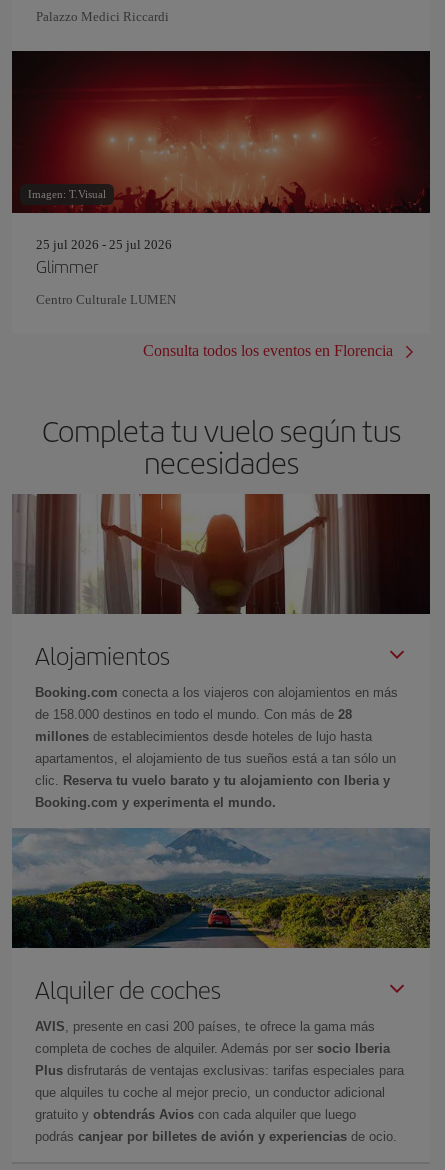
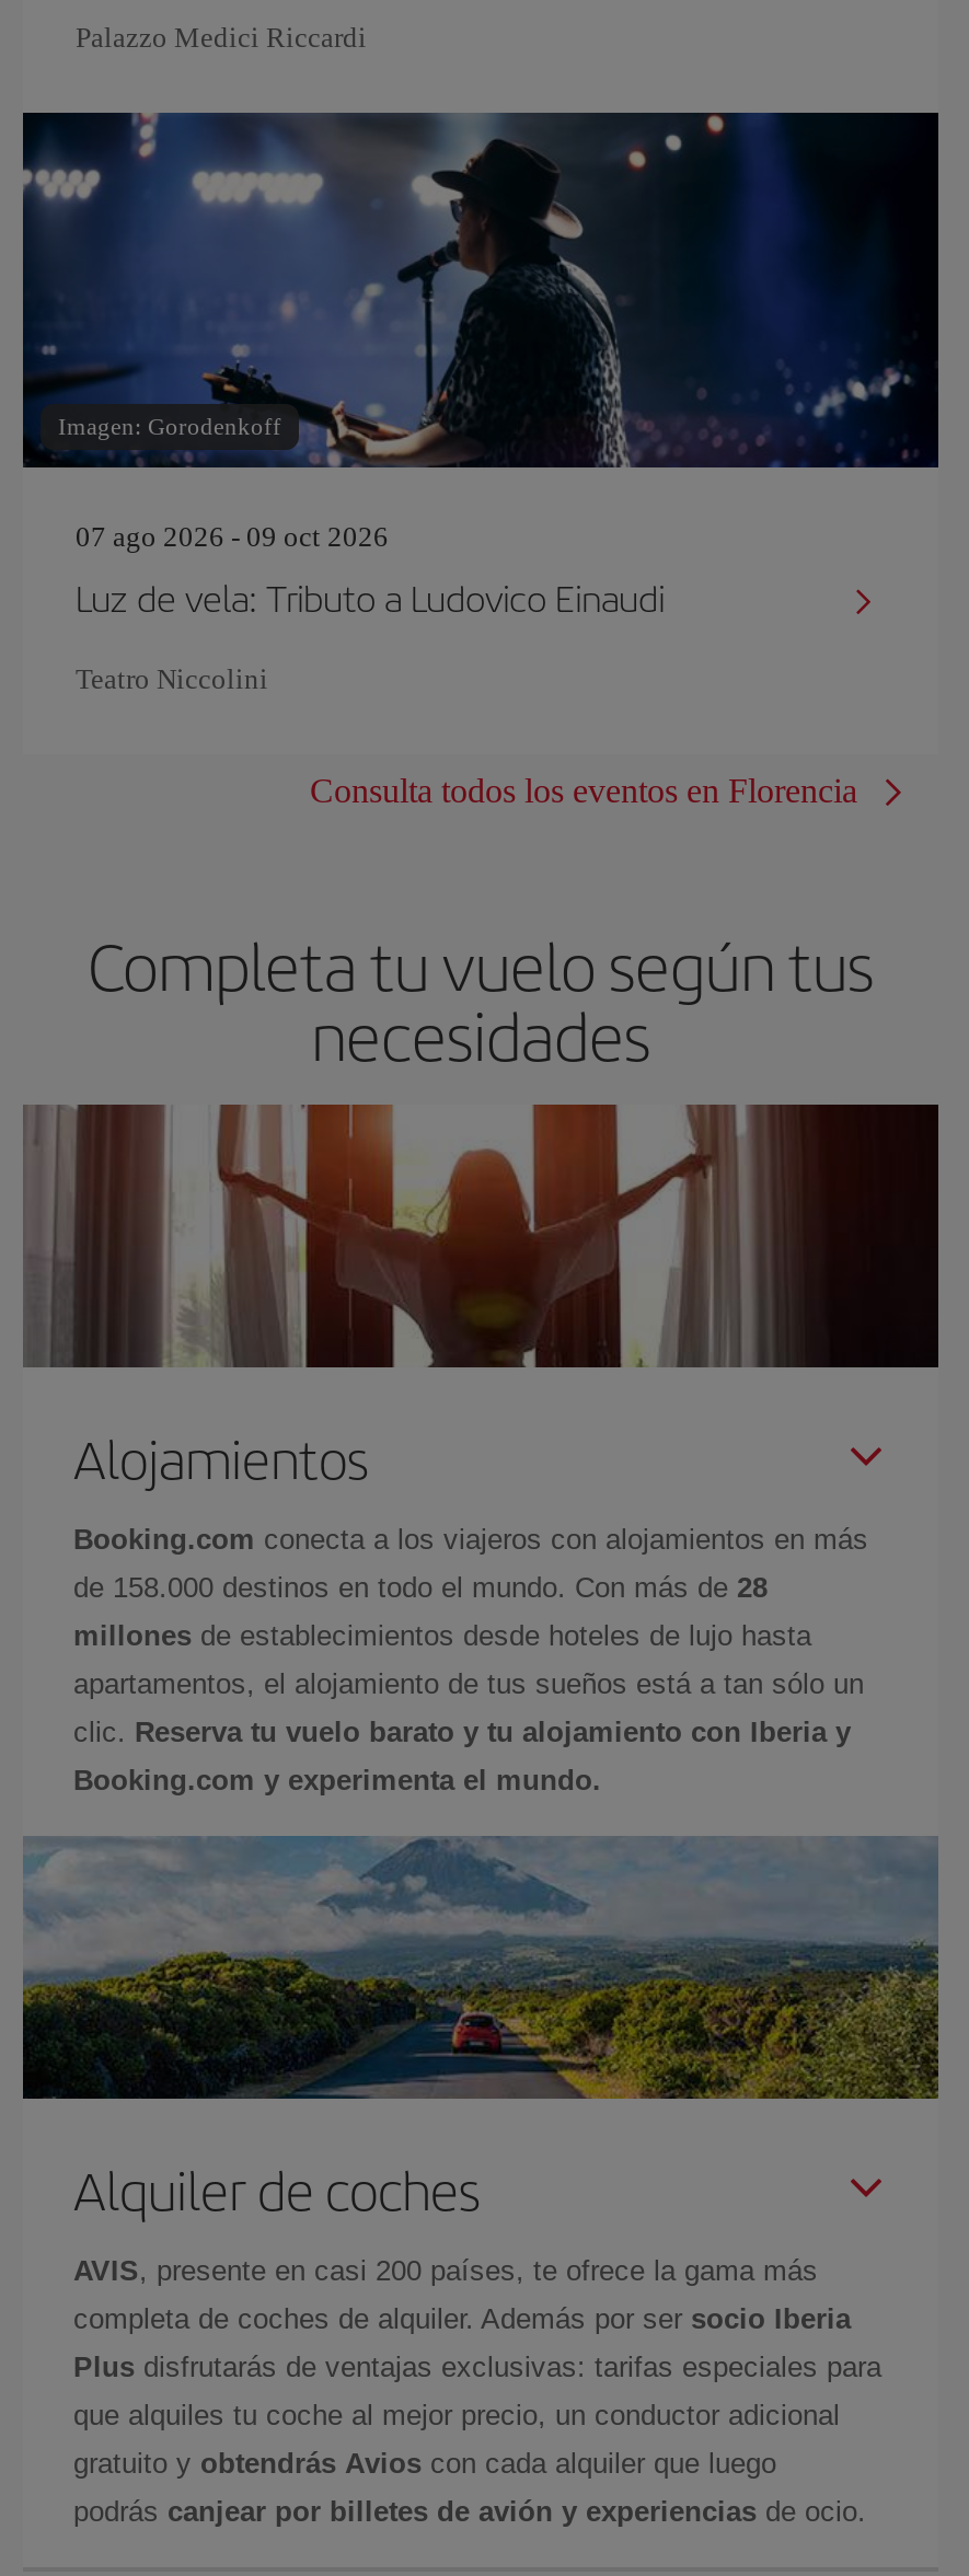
[11,50,430,214] [image] | Imagen: T.Visual -> [21,111,938,470] [image] | Imagen: Gorodenkoff
[36,237,172,278] 25 jul 2026 - 25 jul 2026 | Glimmer -> [76,520,665,622] 07 ago 2026 - 09 oct 2026 | Luz de vela: Tributo a Ludovico Einaudi
[36,292,176,307] Centro Culturale LUMEN -> [76,662,268,695] Teatro Niccolini

